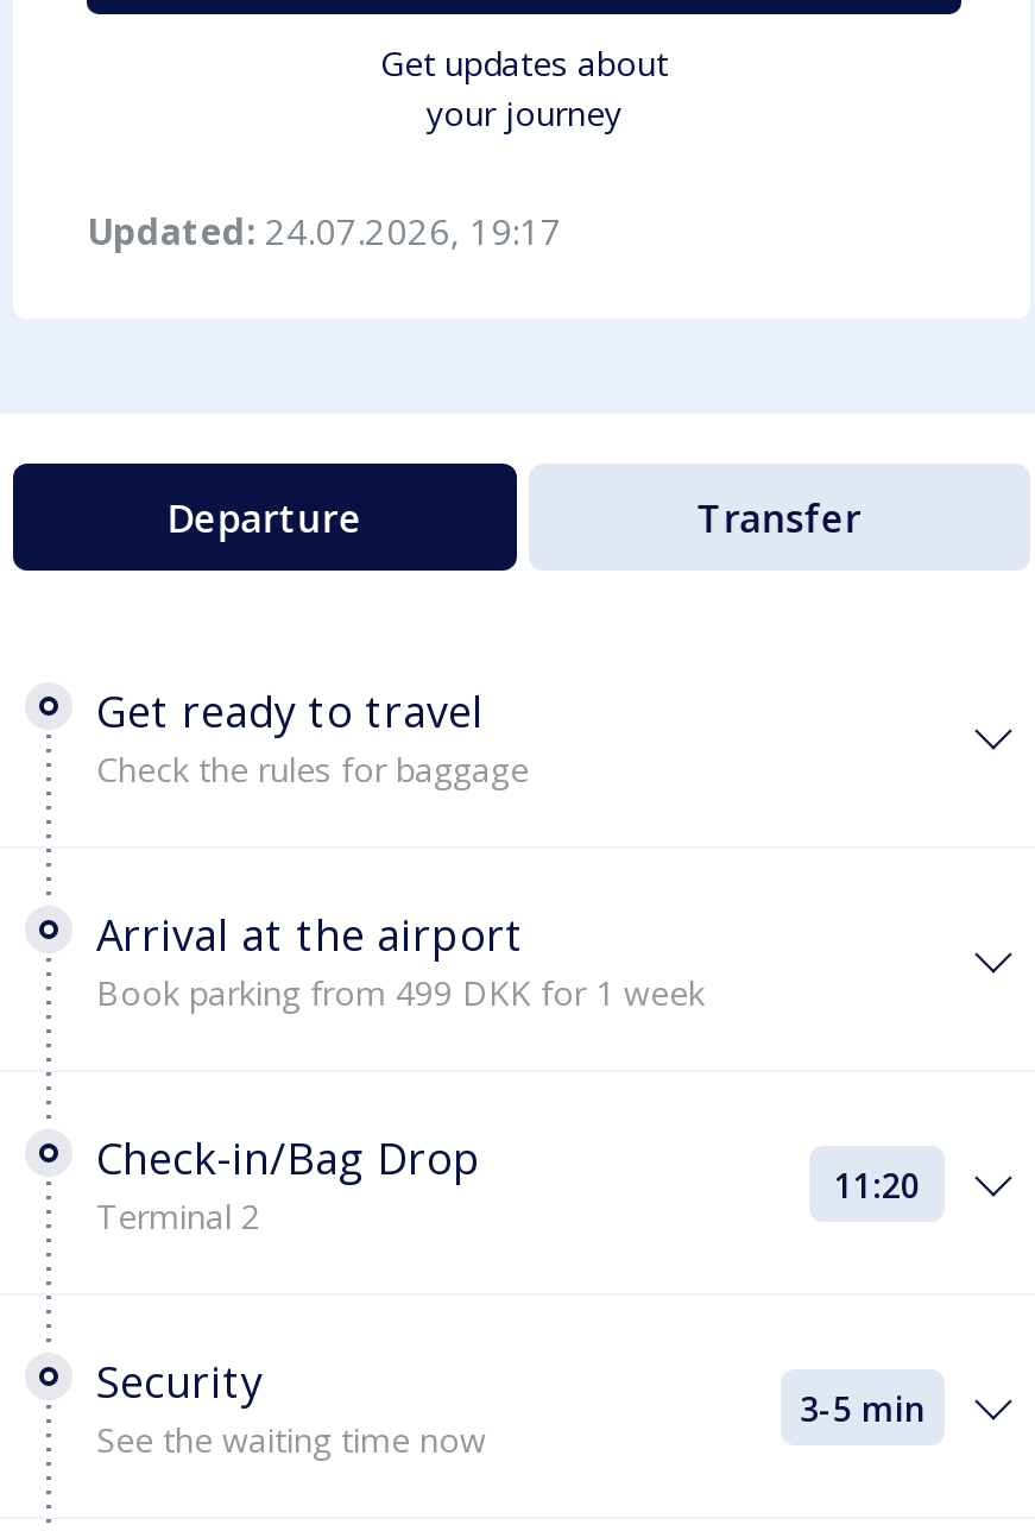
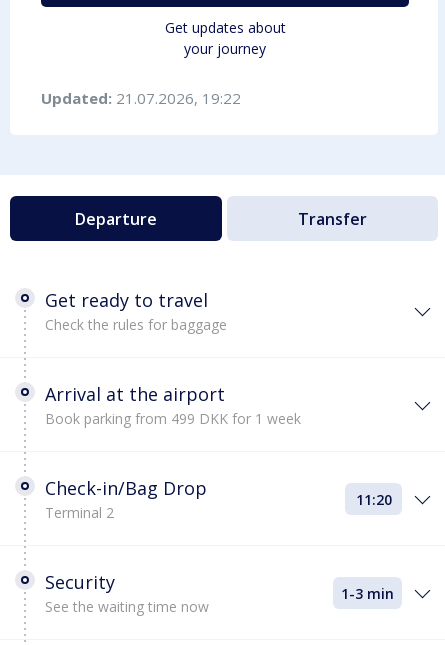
[87,207,562,254] Updated: 24.07.2026, 19:17 -> [41,88,241,108] Updated: 21.07.2026, 19:22
[800,1386,926,1431] 3-5 min -> [341,584,394,603] 1-3 min

